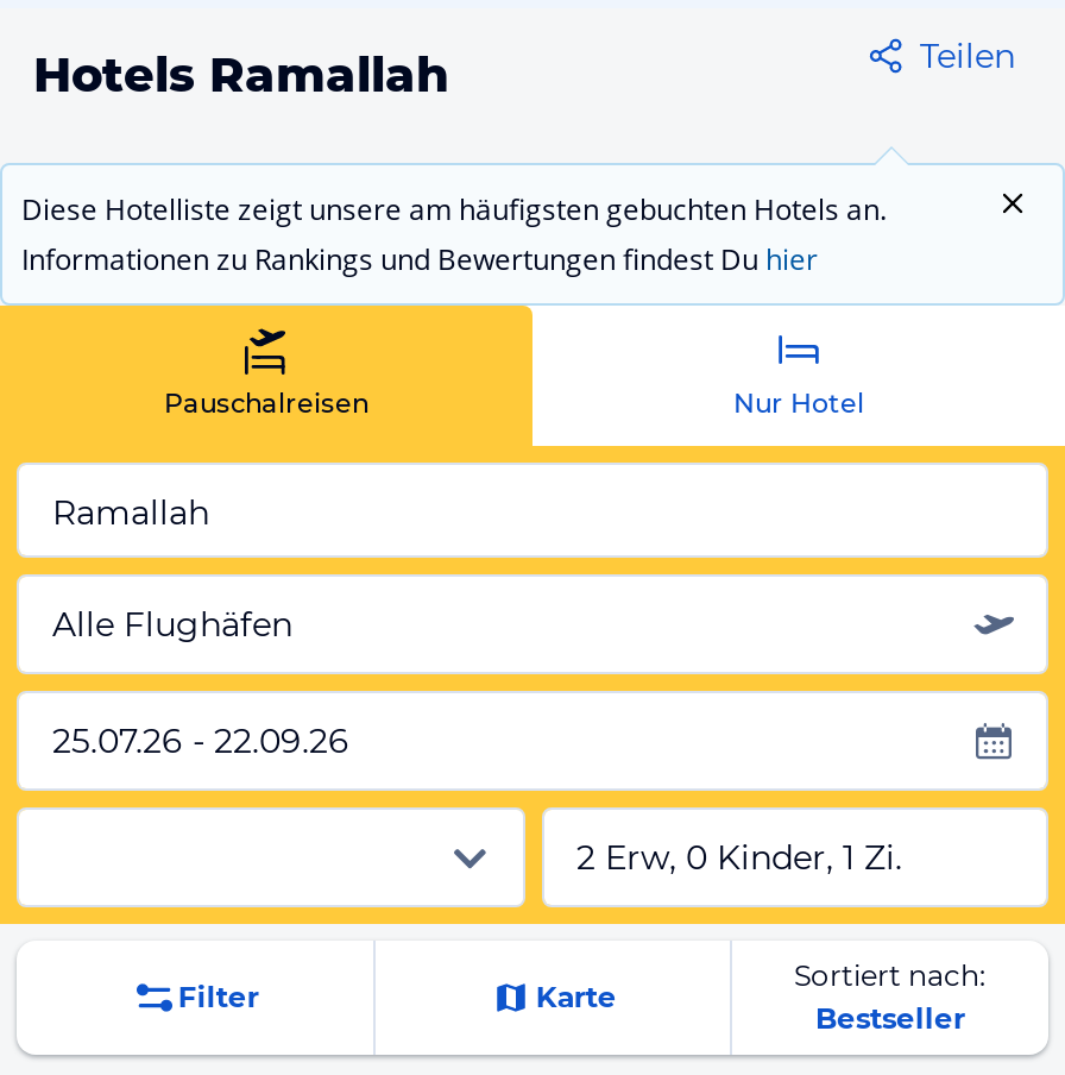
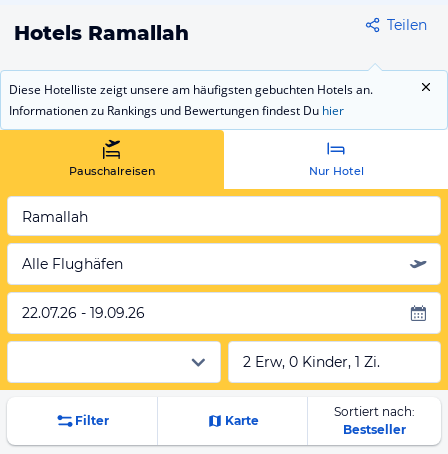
[52,719,349,762] 25.07.26 - 22.09.26 -> [22,304,145,322] 22.07.26 - 19.09.26

